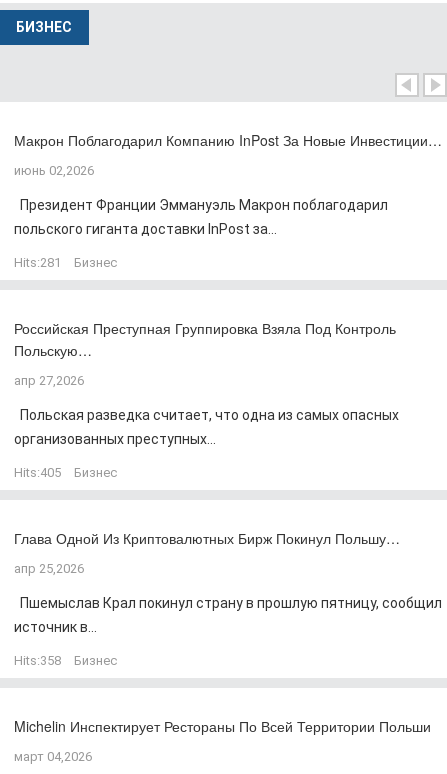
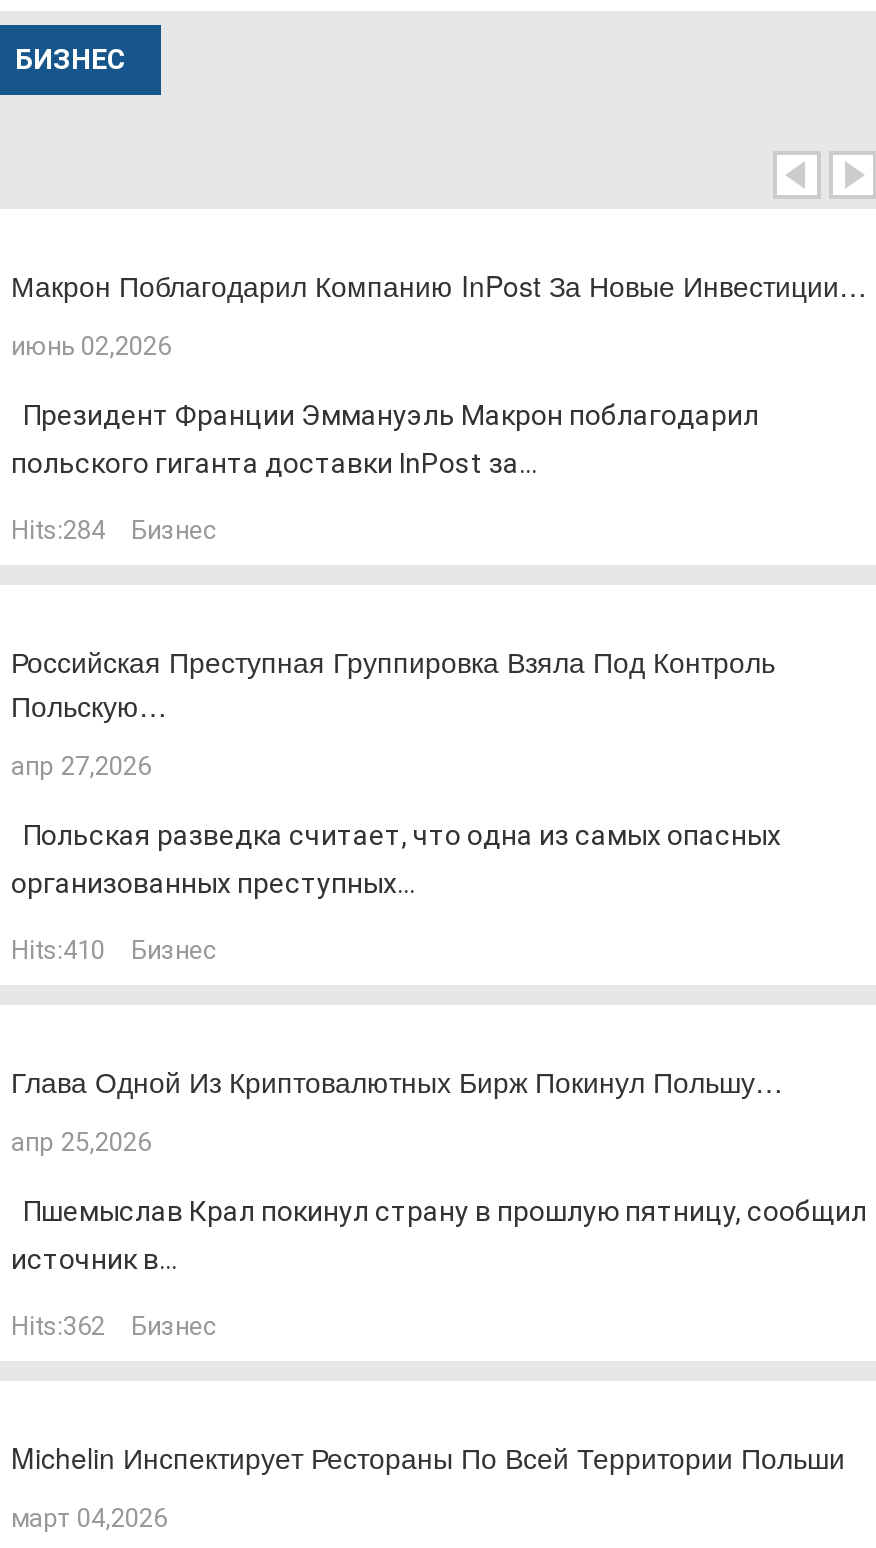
[14,255,117,270] Hits:281 Бизнес -> [11,515,217,545] Hits:284 Бизнес
[14,465,117,480] Hits:405 Бизнес -> [11,935,217,965] Hits:410 Бизнес
[14,653,117,668] Hits:358 Бизнес -> [11,1311,217,1341] Hits:362 Бизнес

